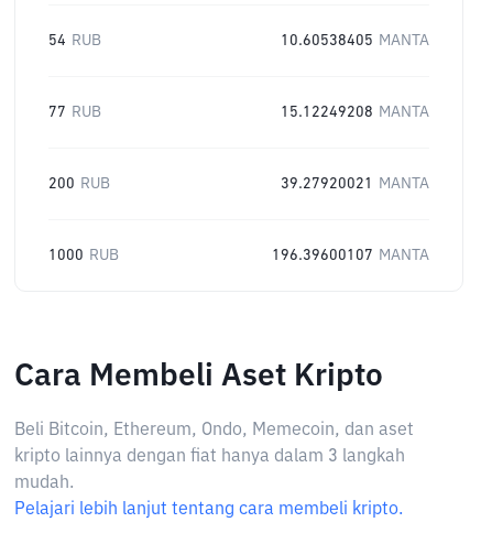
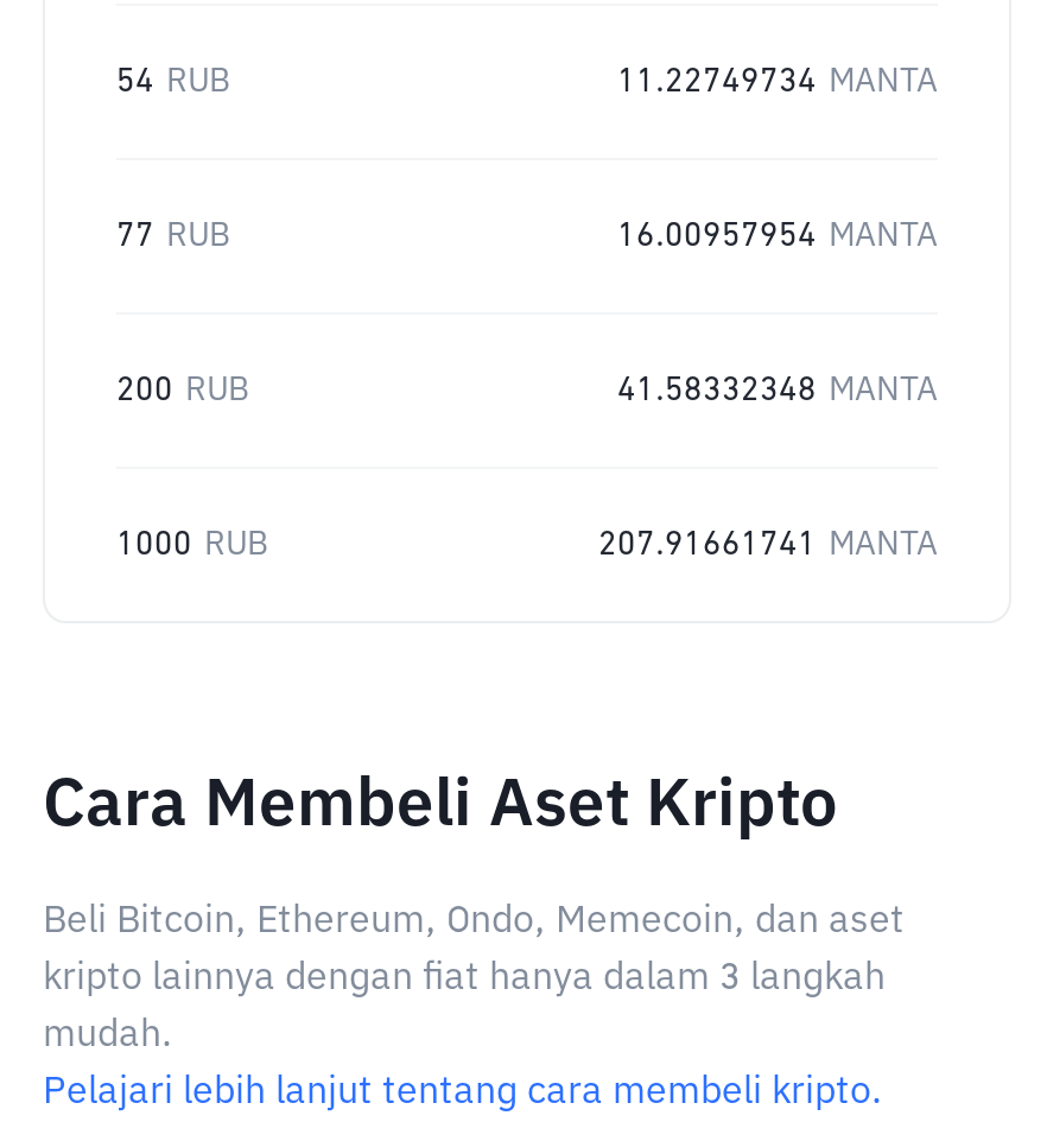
[281,33,429,48] 10.60538405 MANTA -> [617,65,938,99] 11.22749734 MANTA
[281,105,429,120] 15.12249208 MANTA -> [617,220,938,253] 16.00957954 MANTA
[281,176,429,192] 39.27920021 MANTA -> [617,374,938,407] 41.58332348 MANTA
[272,248,429,263] 196.39600107 MANTA -> [598,528,938,562] 207.91661741 MANTA

